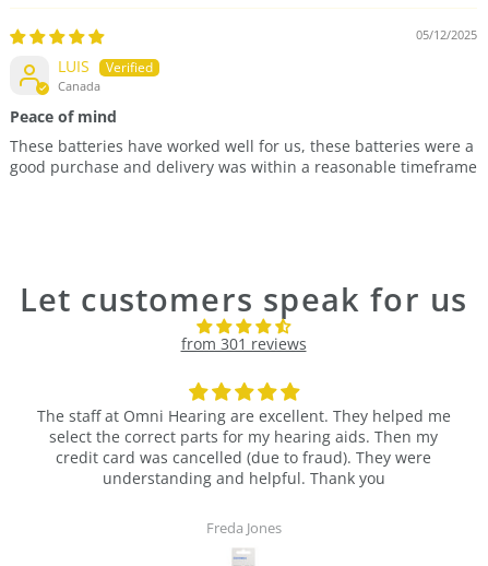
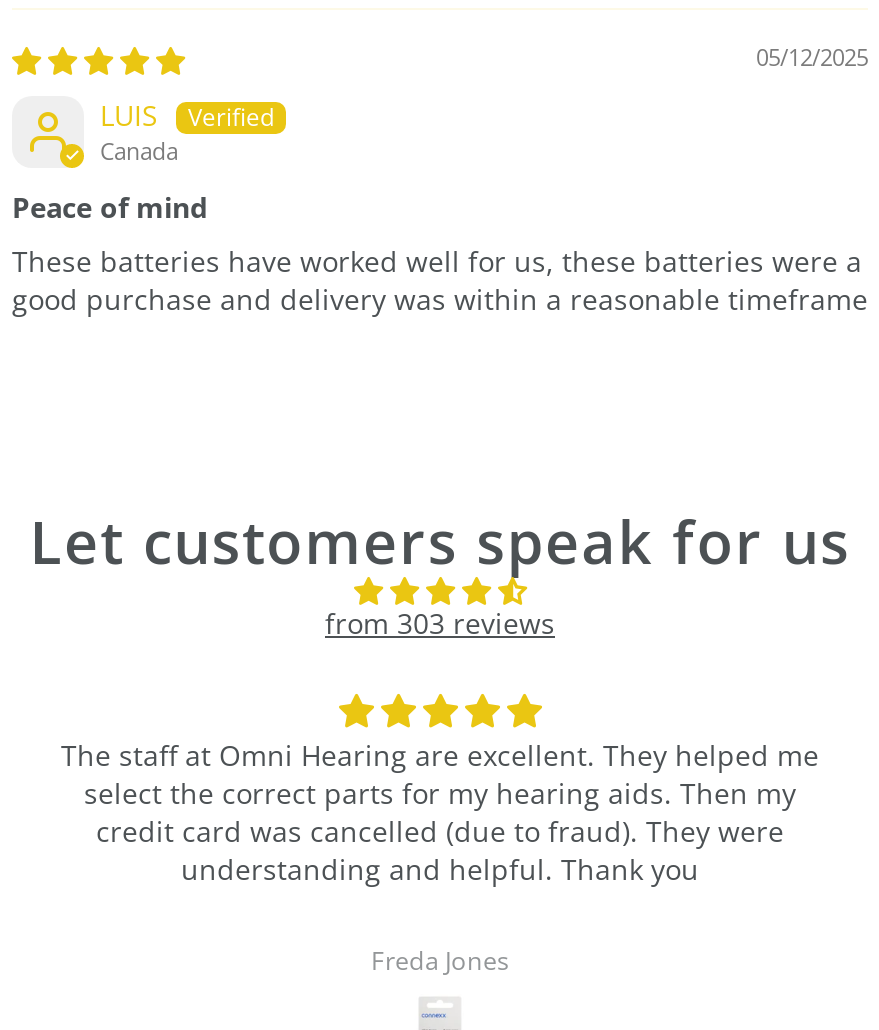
[181,333,306,353] from 301 reviews -> [325,603,555,641] from 303 reviews

